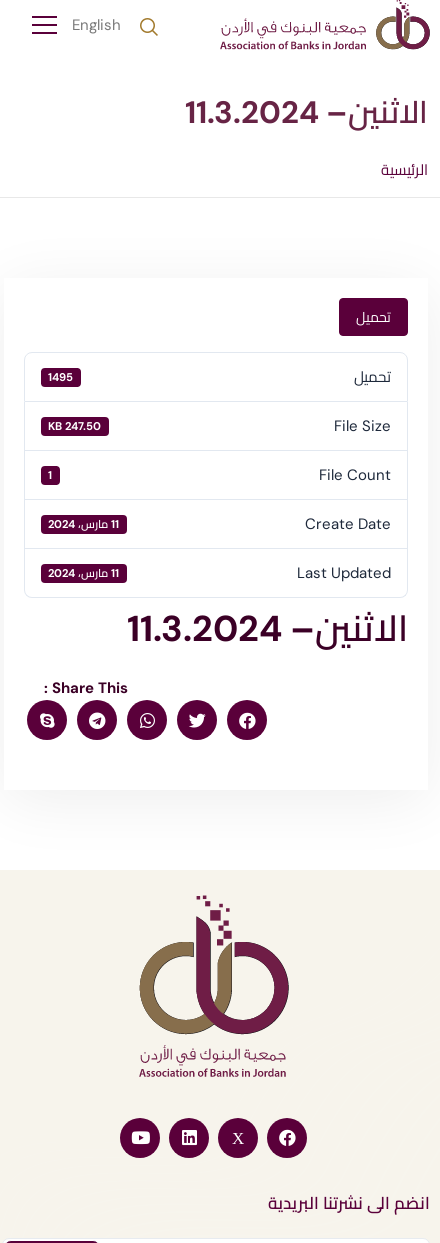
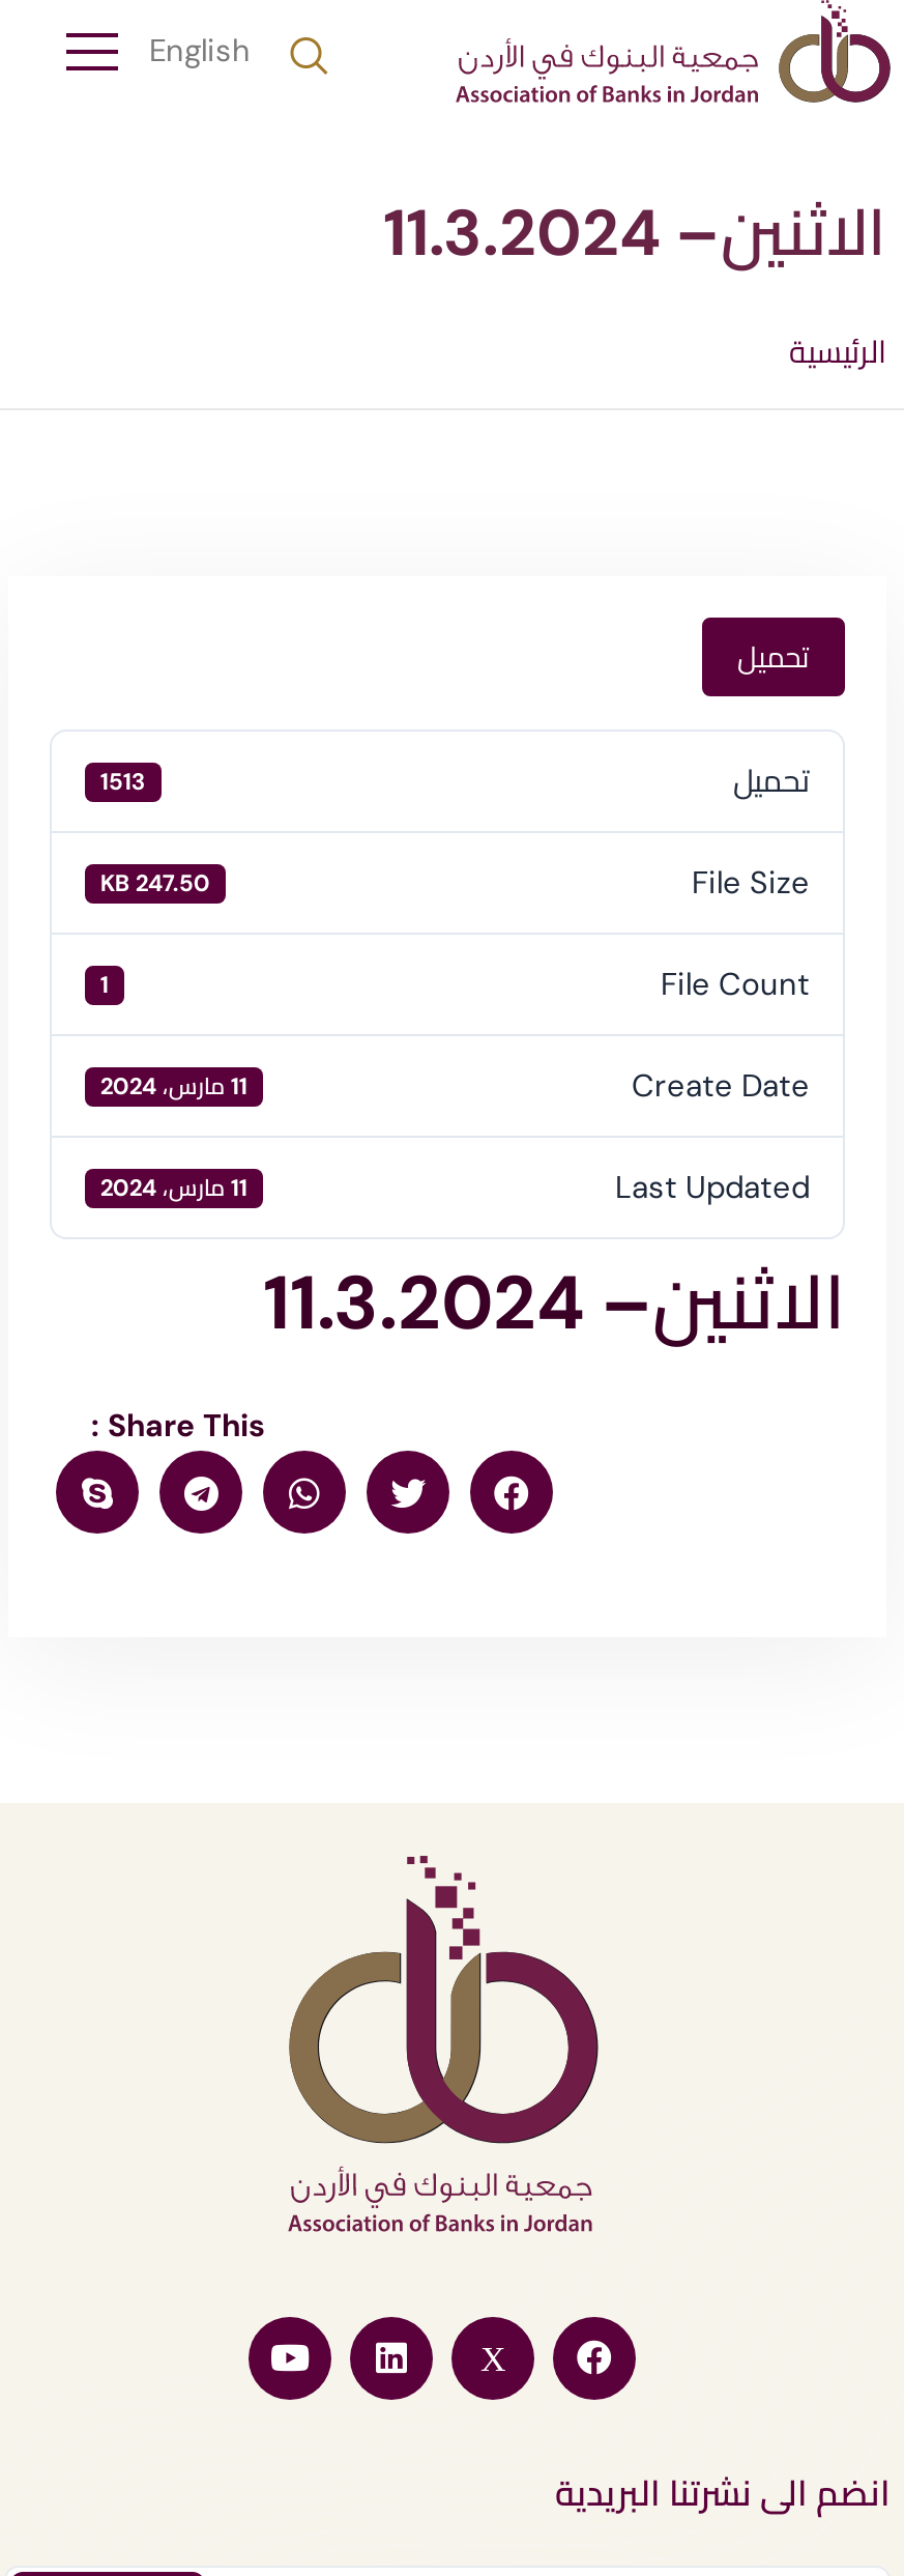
[48,370,73,384] 1495 -> [100,767,146,796] 1513

